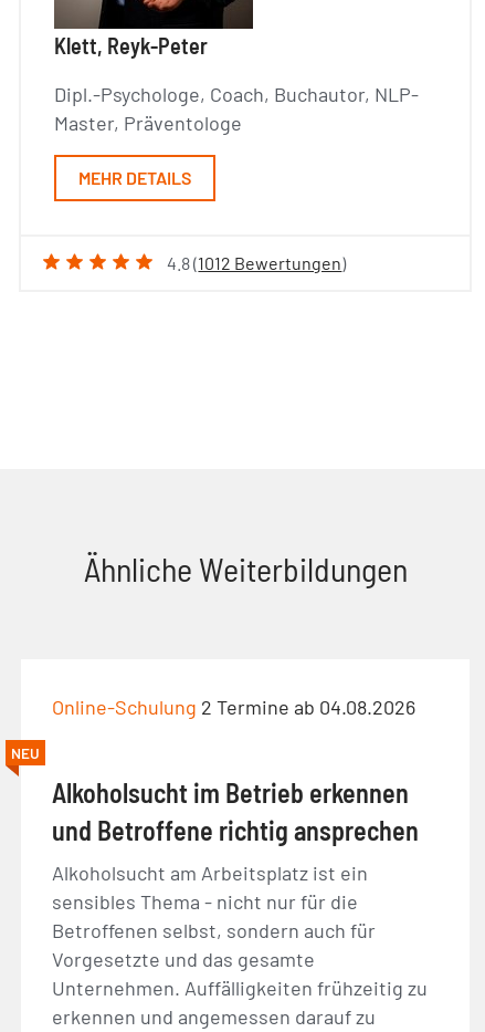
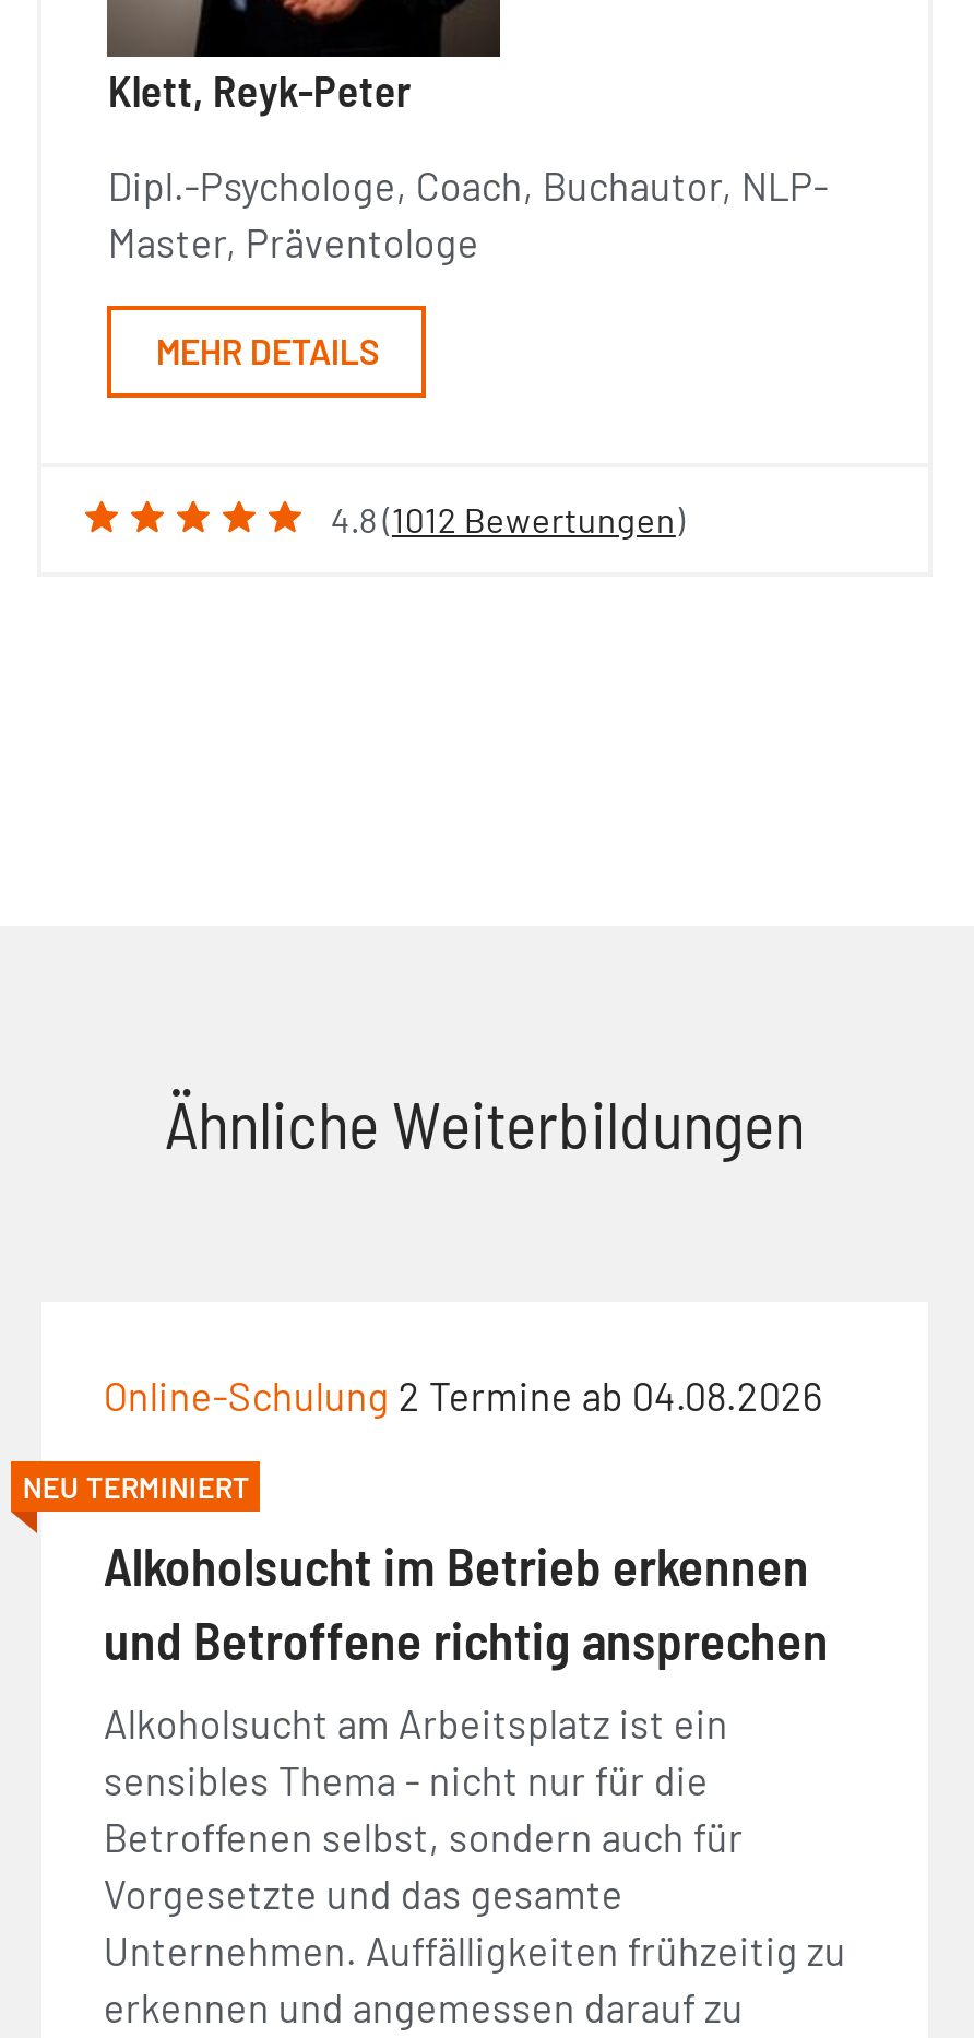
[11,744,40,762] NEU -> [23,1468,250,1505] NEU TERMINIERT

